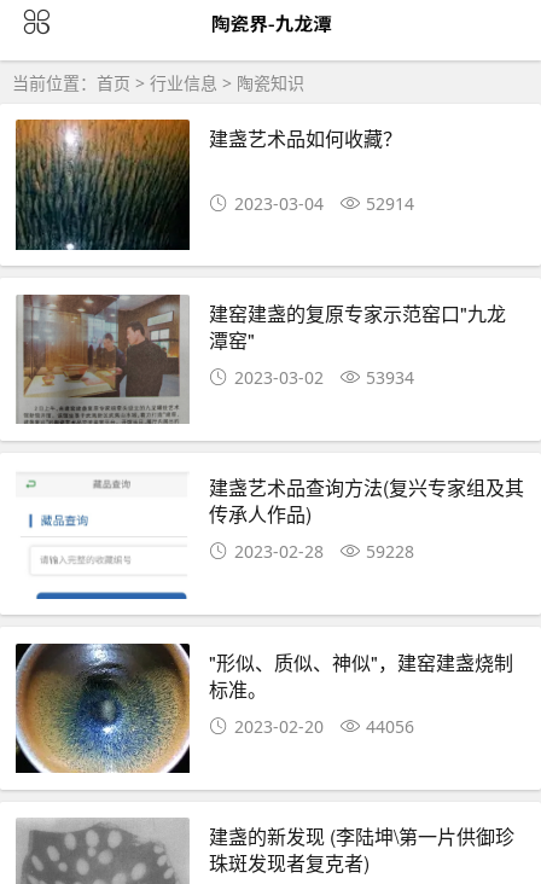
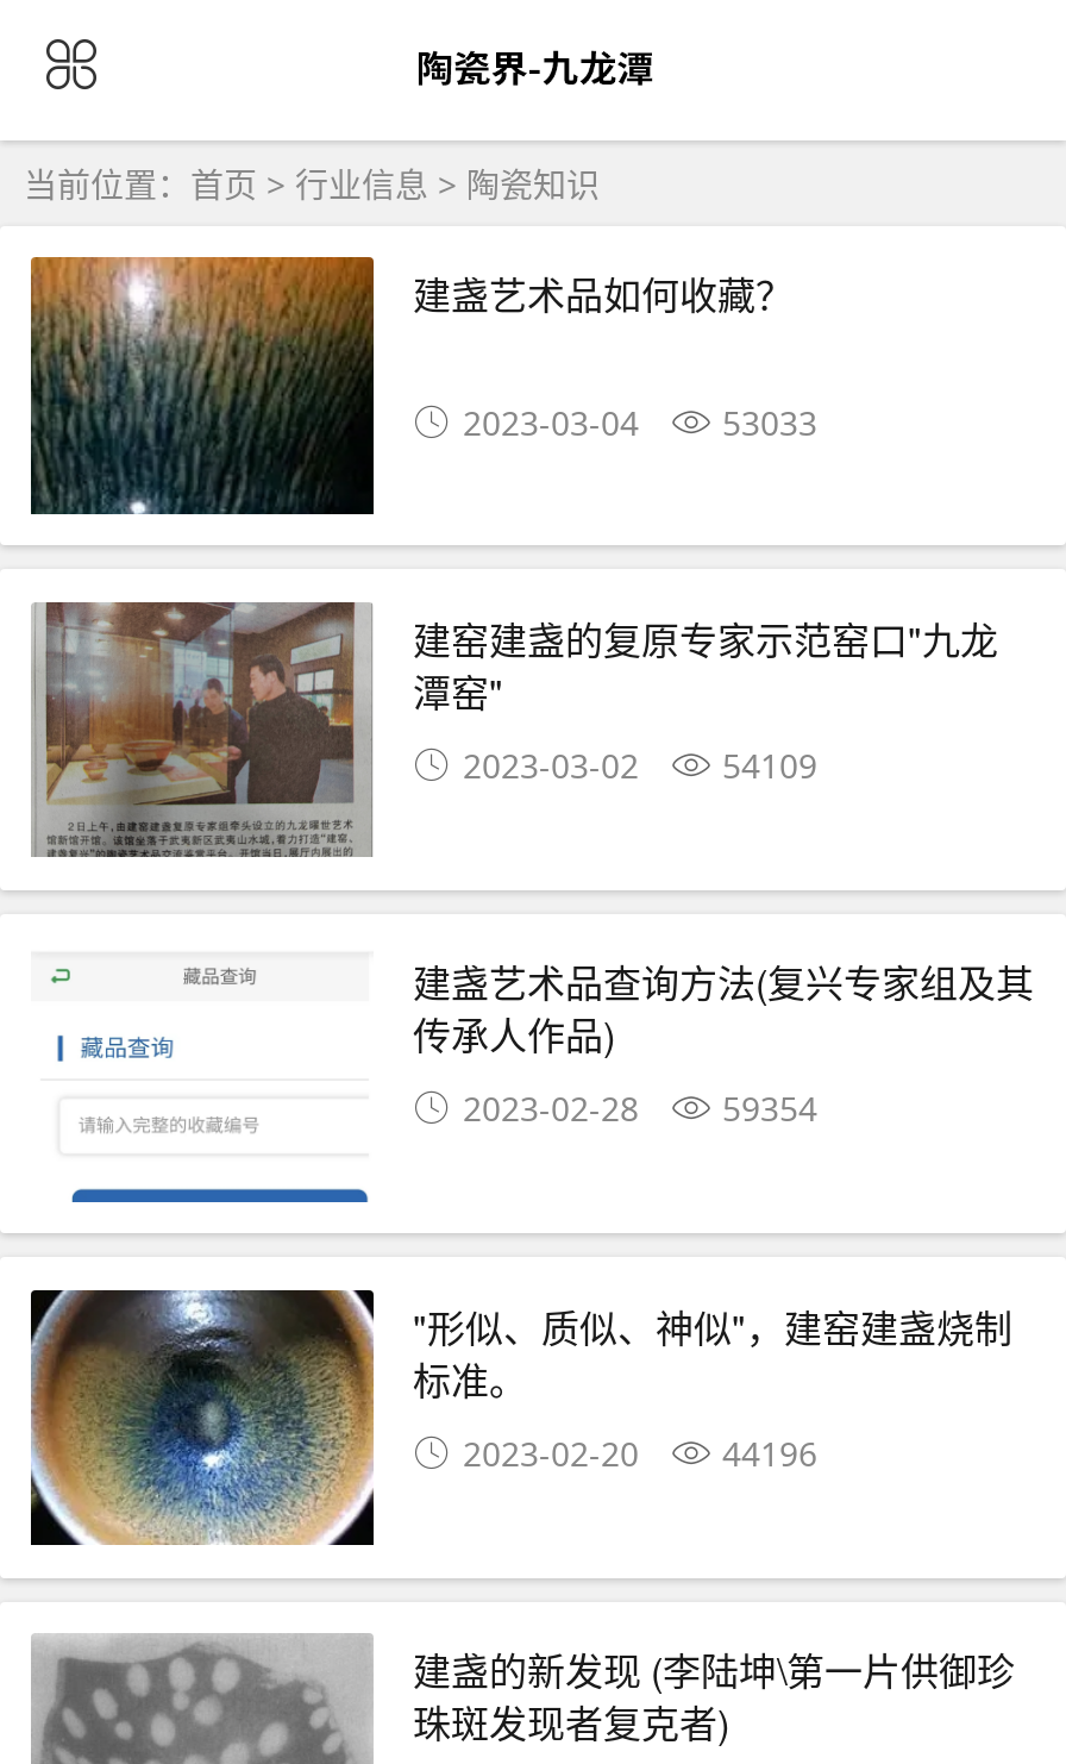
[235,192,415,215] 2023-03-04 52914 -> [463,399,817,444] 2023-03-04 53033
[235,366,415,389] 2023-03-02 53934 -> [463,743,817,788] 2023-03-02 54109
[235,540,415,563] 2023-02-28 59228 -> [463,1087,817,1132] 2023-02-28 59354
[235,715,415,738] 2023-02-20 44056 -> [463,1430,817,1476] 2023-02-20 44196

